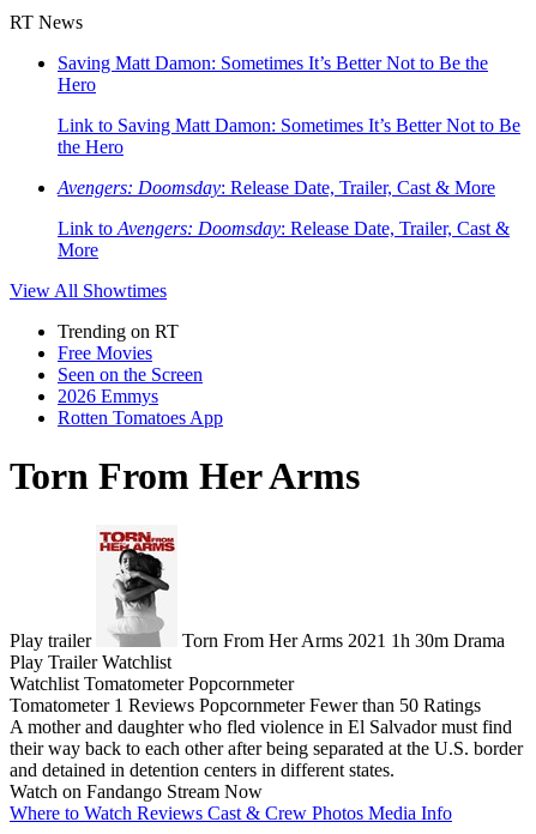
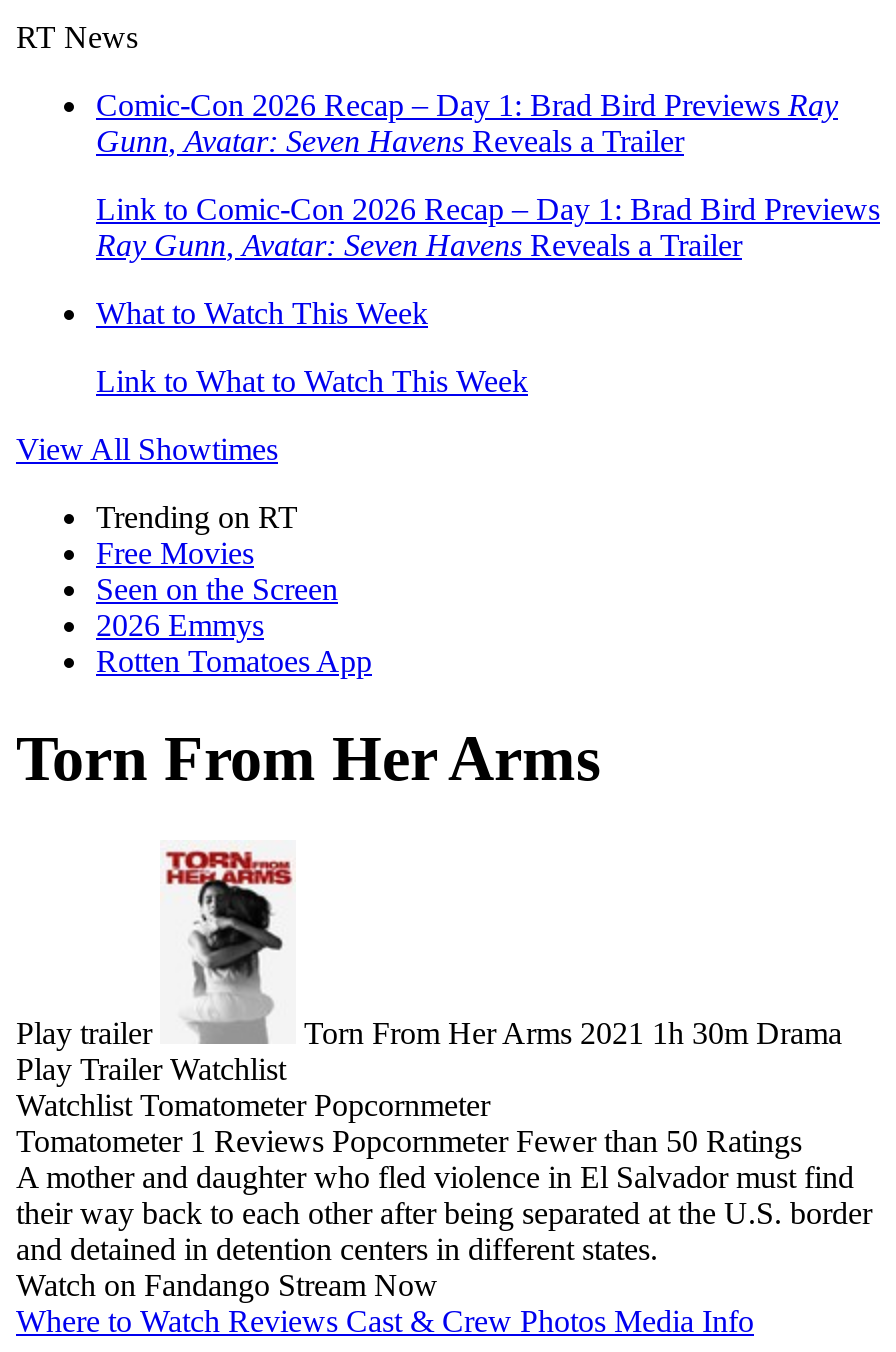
[58,53,488,95] Saving Matt Damon: Sometimes It’s Better Not to Be the | Hero -> [96,88,838,158] Comic-Con 2026 Recap – Day 1: Brad Bird Previews Ray | Gunn, Avatar: Seven Havens Reveals a Trailer
[58,115,520,157] Link to Saving Matt Damon: Sometimes It’s Better Not to Be | the Hero -> [96,192,880,262] Link to Comic-Con 2026 Recap – Day 1: Brad Bird Previews | Ray Gunn, Avatar: Seven Havens Reveals a Trailer
[58,177,495,198] Avengers: Doomsday: Release Date, Trailer, Cast & More -> [96,296,428,330] What to Watch This Week
[58,218,510,260] Link to Avengers: Doomsday: Release Date, Trailer, Cast & | More -> [96,364,528,398] Link to What to Watch This Week

